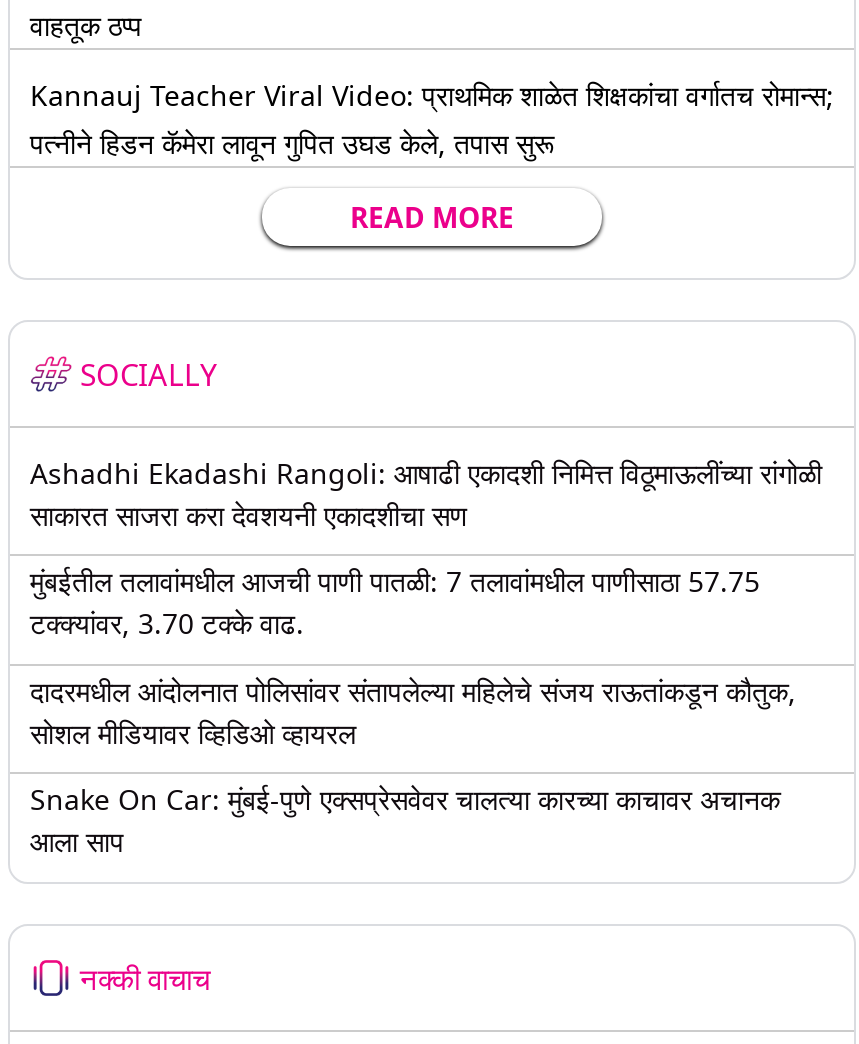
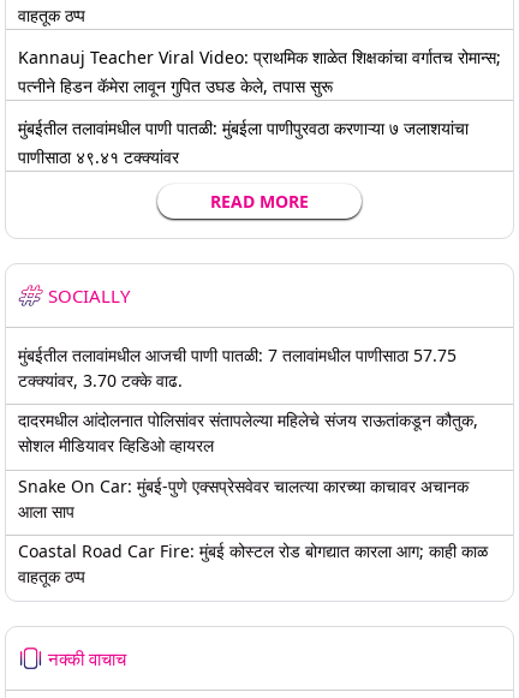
none -> [18,116,469,168] मुंबईतील तलावांमधील पाणी पातळी: मुंबईला पाणीपुरवठा करणाऱ्या ७ जलाशयांचा | पाणीसाठा ४९.४१ टक्क्यांवर
[30,454,822,534] Ashadhi Ekadashi Rangoli: आषाढी एकादशी निमित्त विठूमाऊलींच्या रांगोळी | साकारत साजरा करा देवशयनी एकादशीचा सण -> none
none -> [18,540,488,588] Coastal Road Car Fire: मुंबई कोस्टल रोड बोगद्यात कारला आग; काही काळ | वाहतूक ठप्प

